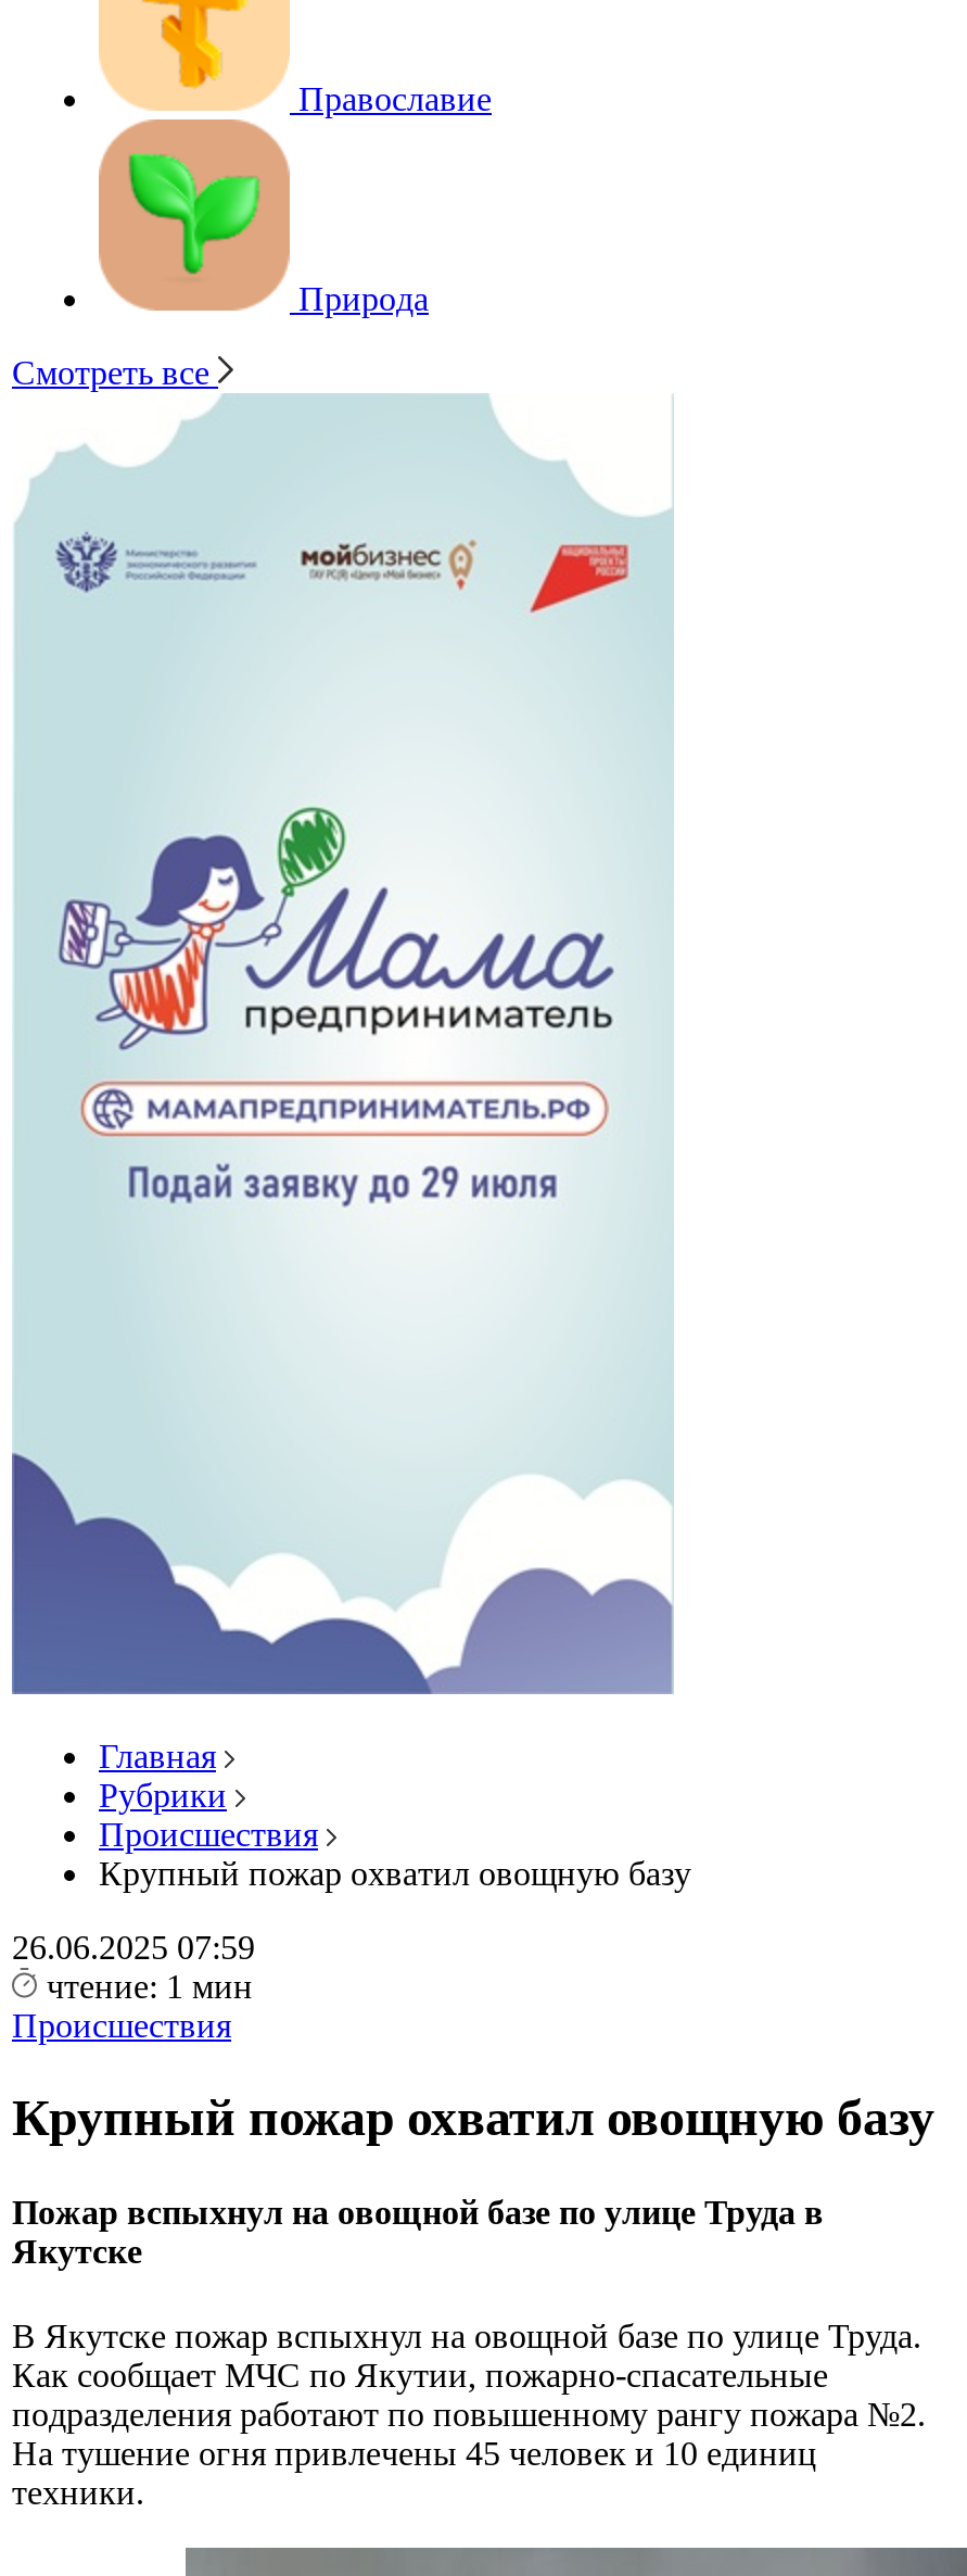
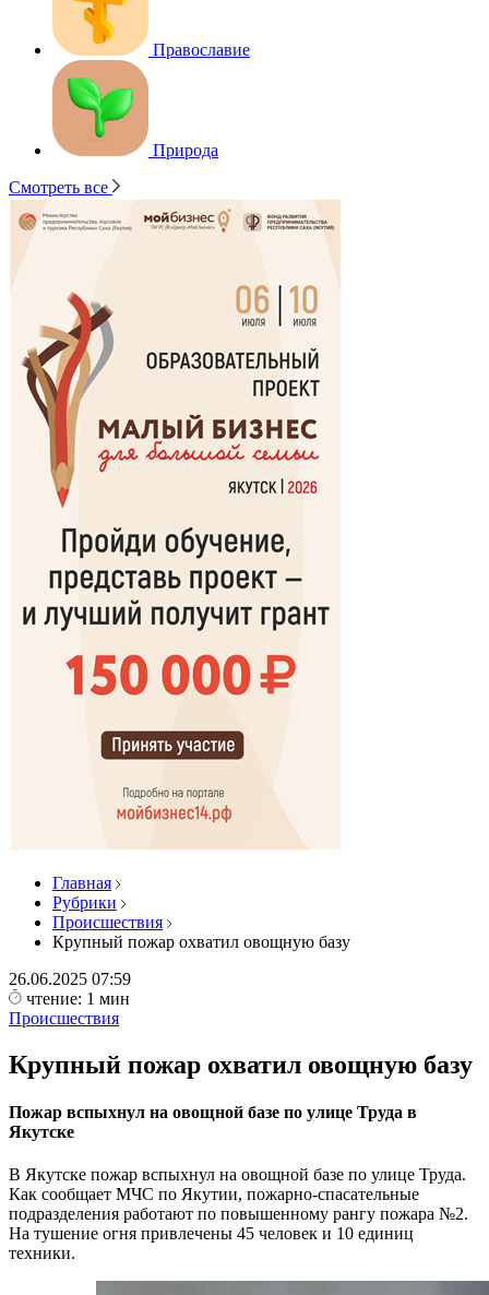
[10,393,674,1696] [image] -> [9,199,341,852] [image]

